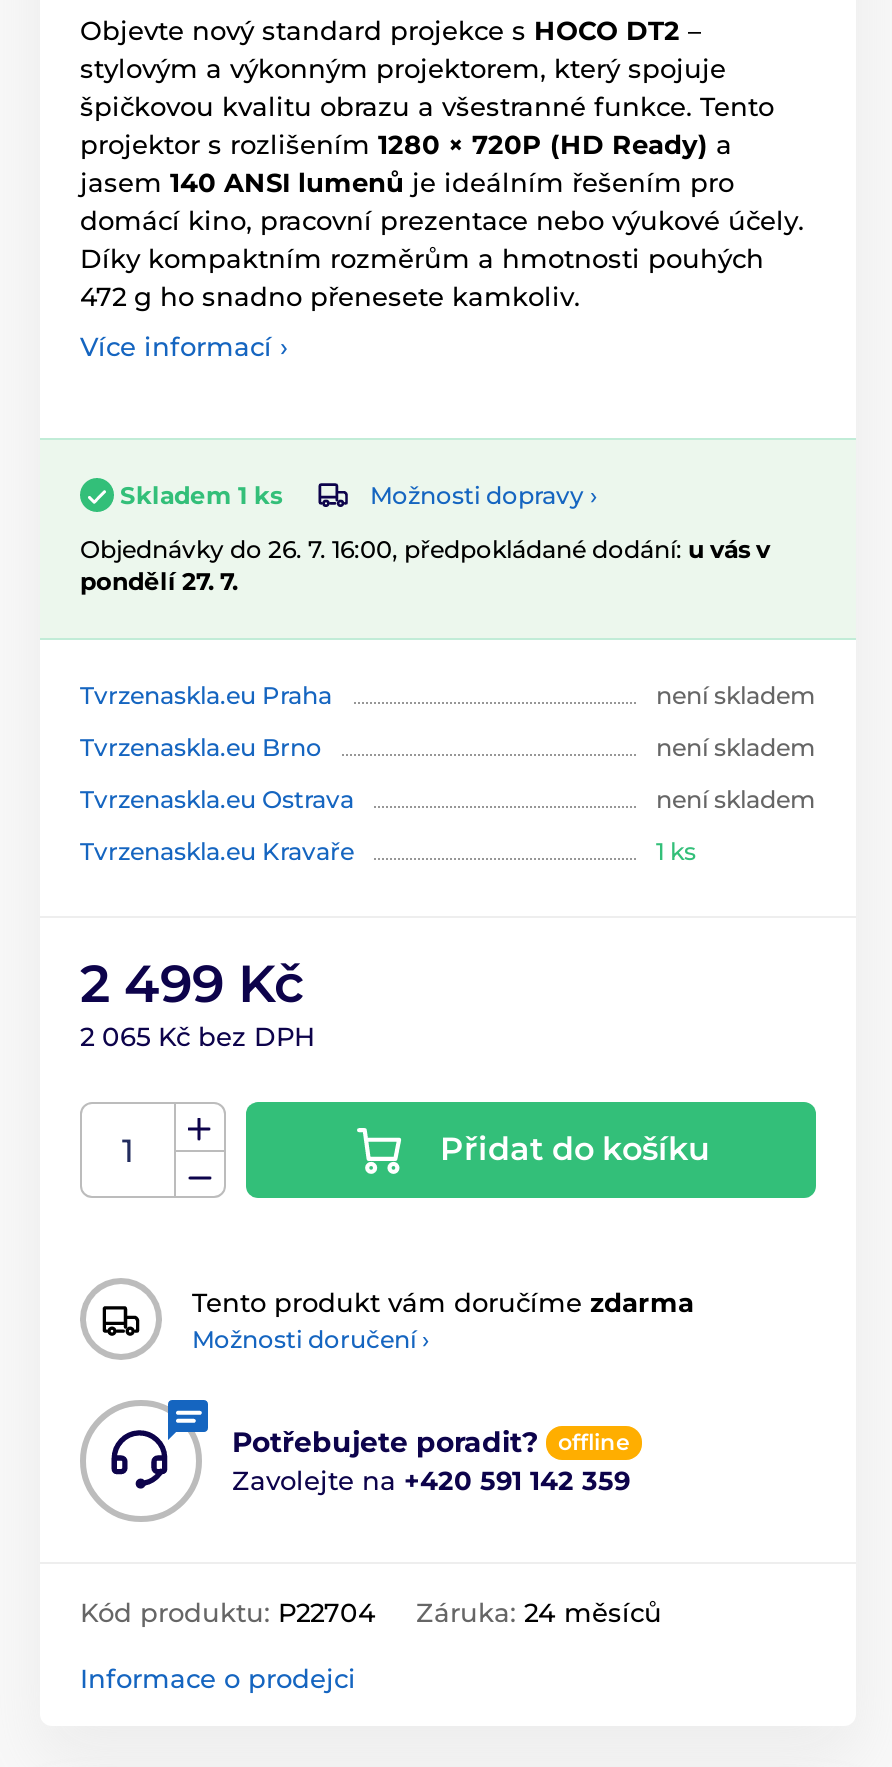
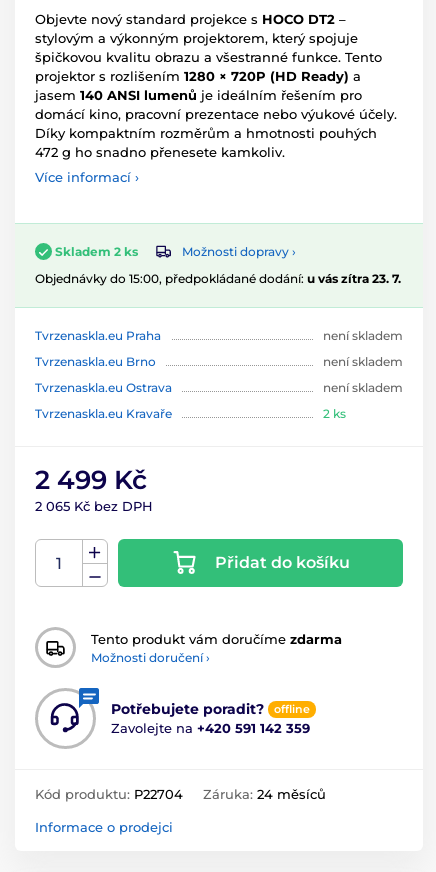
[120,480,282,510] Skladem 1 ks -> [55,244,138,259] Skladem 2 ks
[80,534,770,596] Objednávky do 26. 7. 16:00, předpokládané dodání: u vás v | pondělí 27. 7. -> [35,271,401,286] Objednávky do 15:00, předpokládané dodání: u vás zítra 23. 7.
[656,836,696,866] 1 ks -> [323,406,346,421] 2 ks

